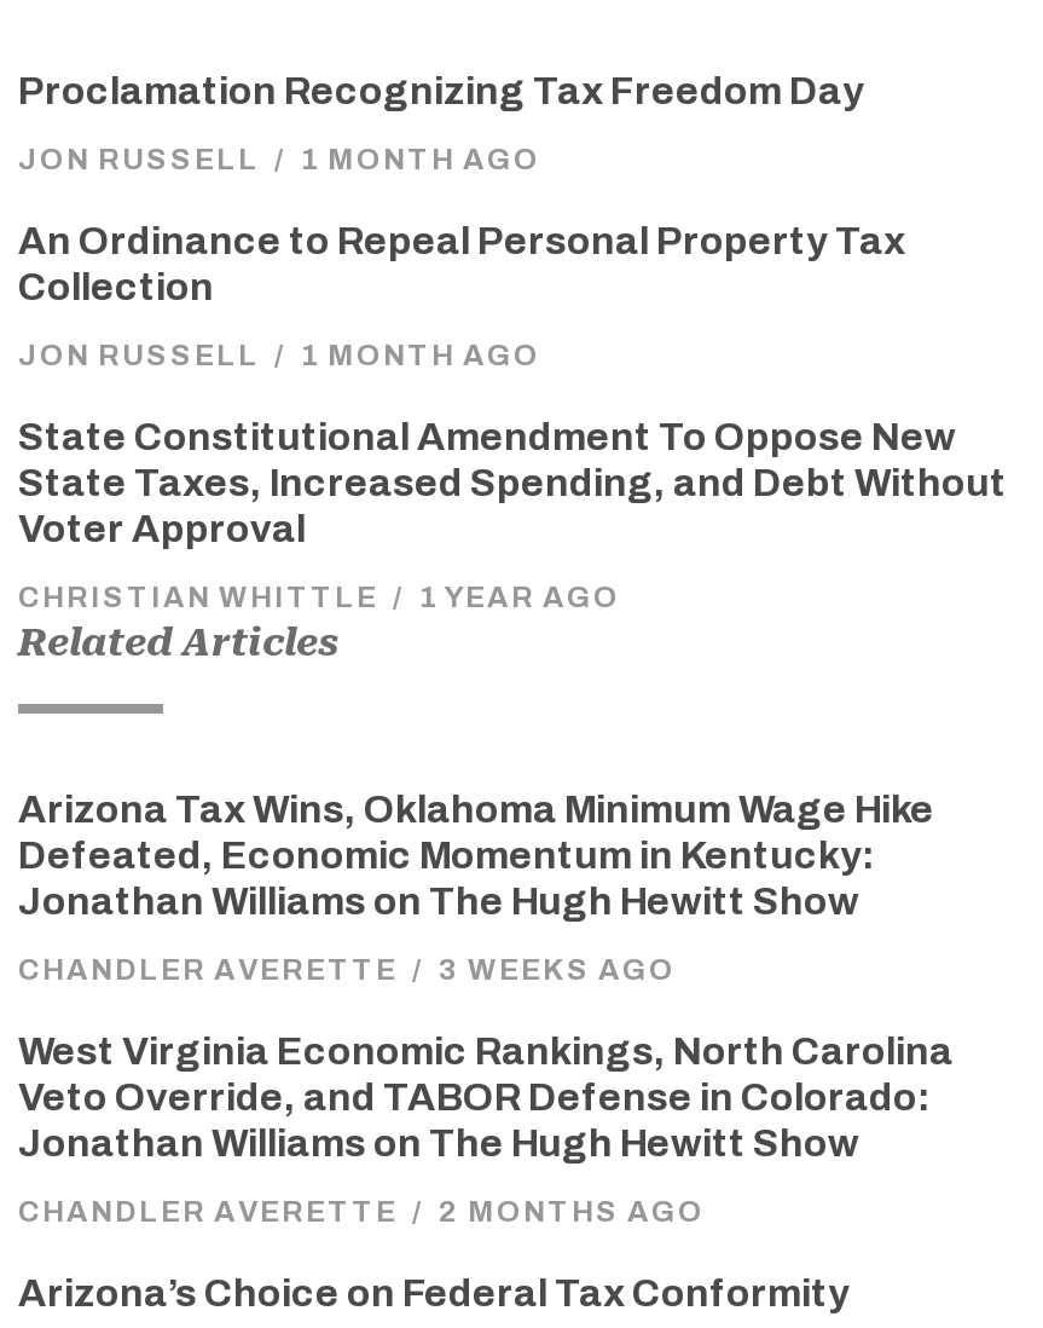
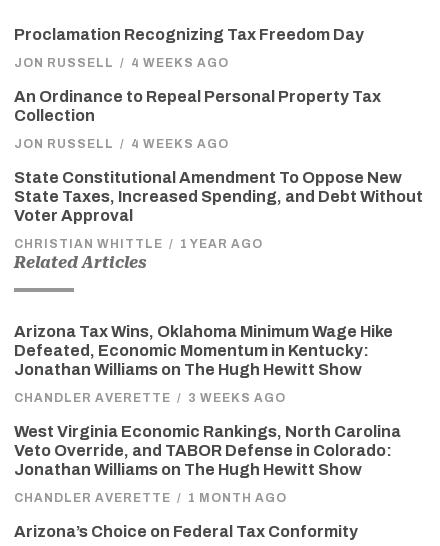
[18,142,540,176] JON RUSSELL / 1 MONTH AGO -> [14,56,229,70] JON RUSSELL / 4 WEEKS AGO
[18,338,540,372] JON RUSSELL / 1 MONTH AGO -> [14,137,229,151] JON RUSSELL / 4 WEEKS AGO
[18,1194,705,1228] CHANDLER AVERETTE / 2 MONTHS AGO -> [14,491,287,505] CHANDLER AVERETTE / 1 MONTH AGO

